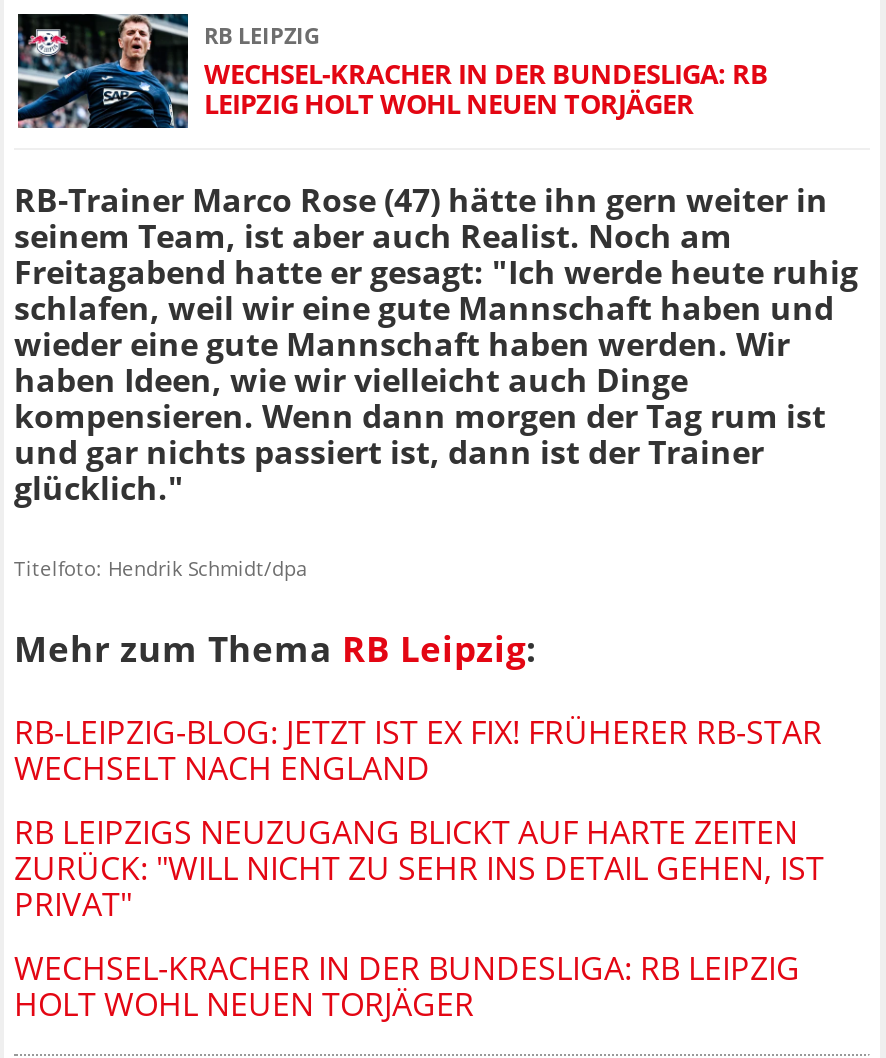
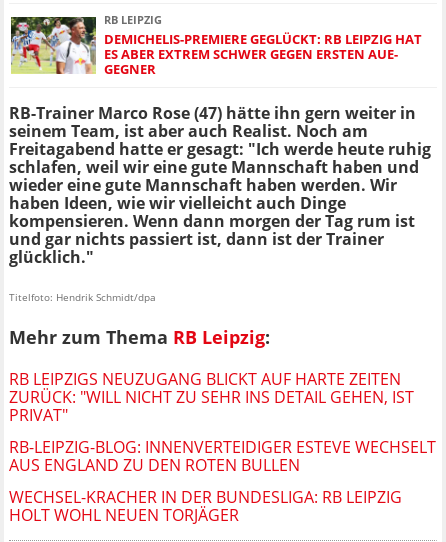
[16,11,768,131] [image] | WECHSEL-KRACHER IN DER BUNDESLIGA: RB | LEIPZIG HOLT WOHL NEUEN TORJÄGER -> [10,9,422,78] [image] | DEMICHELIS-PREMIERE GEGLÜCKT: RB LEIPZIG HAT | ES ABER EXTREM SCHWER GEGEN ERSTEN AUE- | GEGNER
[14,710,822,790] RB-LEIPZIG-BLOG: JETZT IST EX FIX! FRÜHERER RB-STAR | WECHSELT NACH ENGLAND -> none
moved [14,810,824,926] -> [9,368,414,426]: RB LEIPZIGS NEUZUGANG BLICKT AUF HARTE ZEITEN | ZURÜCK: "WILL NICHT ZU SEHR INS DETAIL GEHEN, IST | PRIVAT"
none -> [9,436,436,476] RB-LEIPZIG-BLOG: INNENVERTEIDIGER ESTEVE WECHSELT | AUS ENGLAND ZU DEN ROTEN BULLEN

